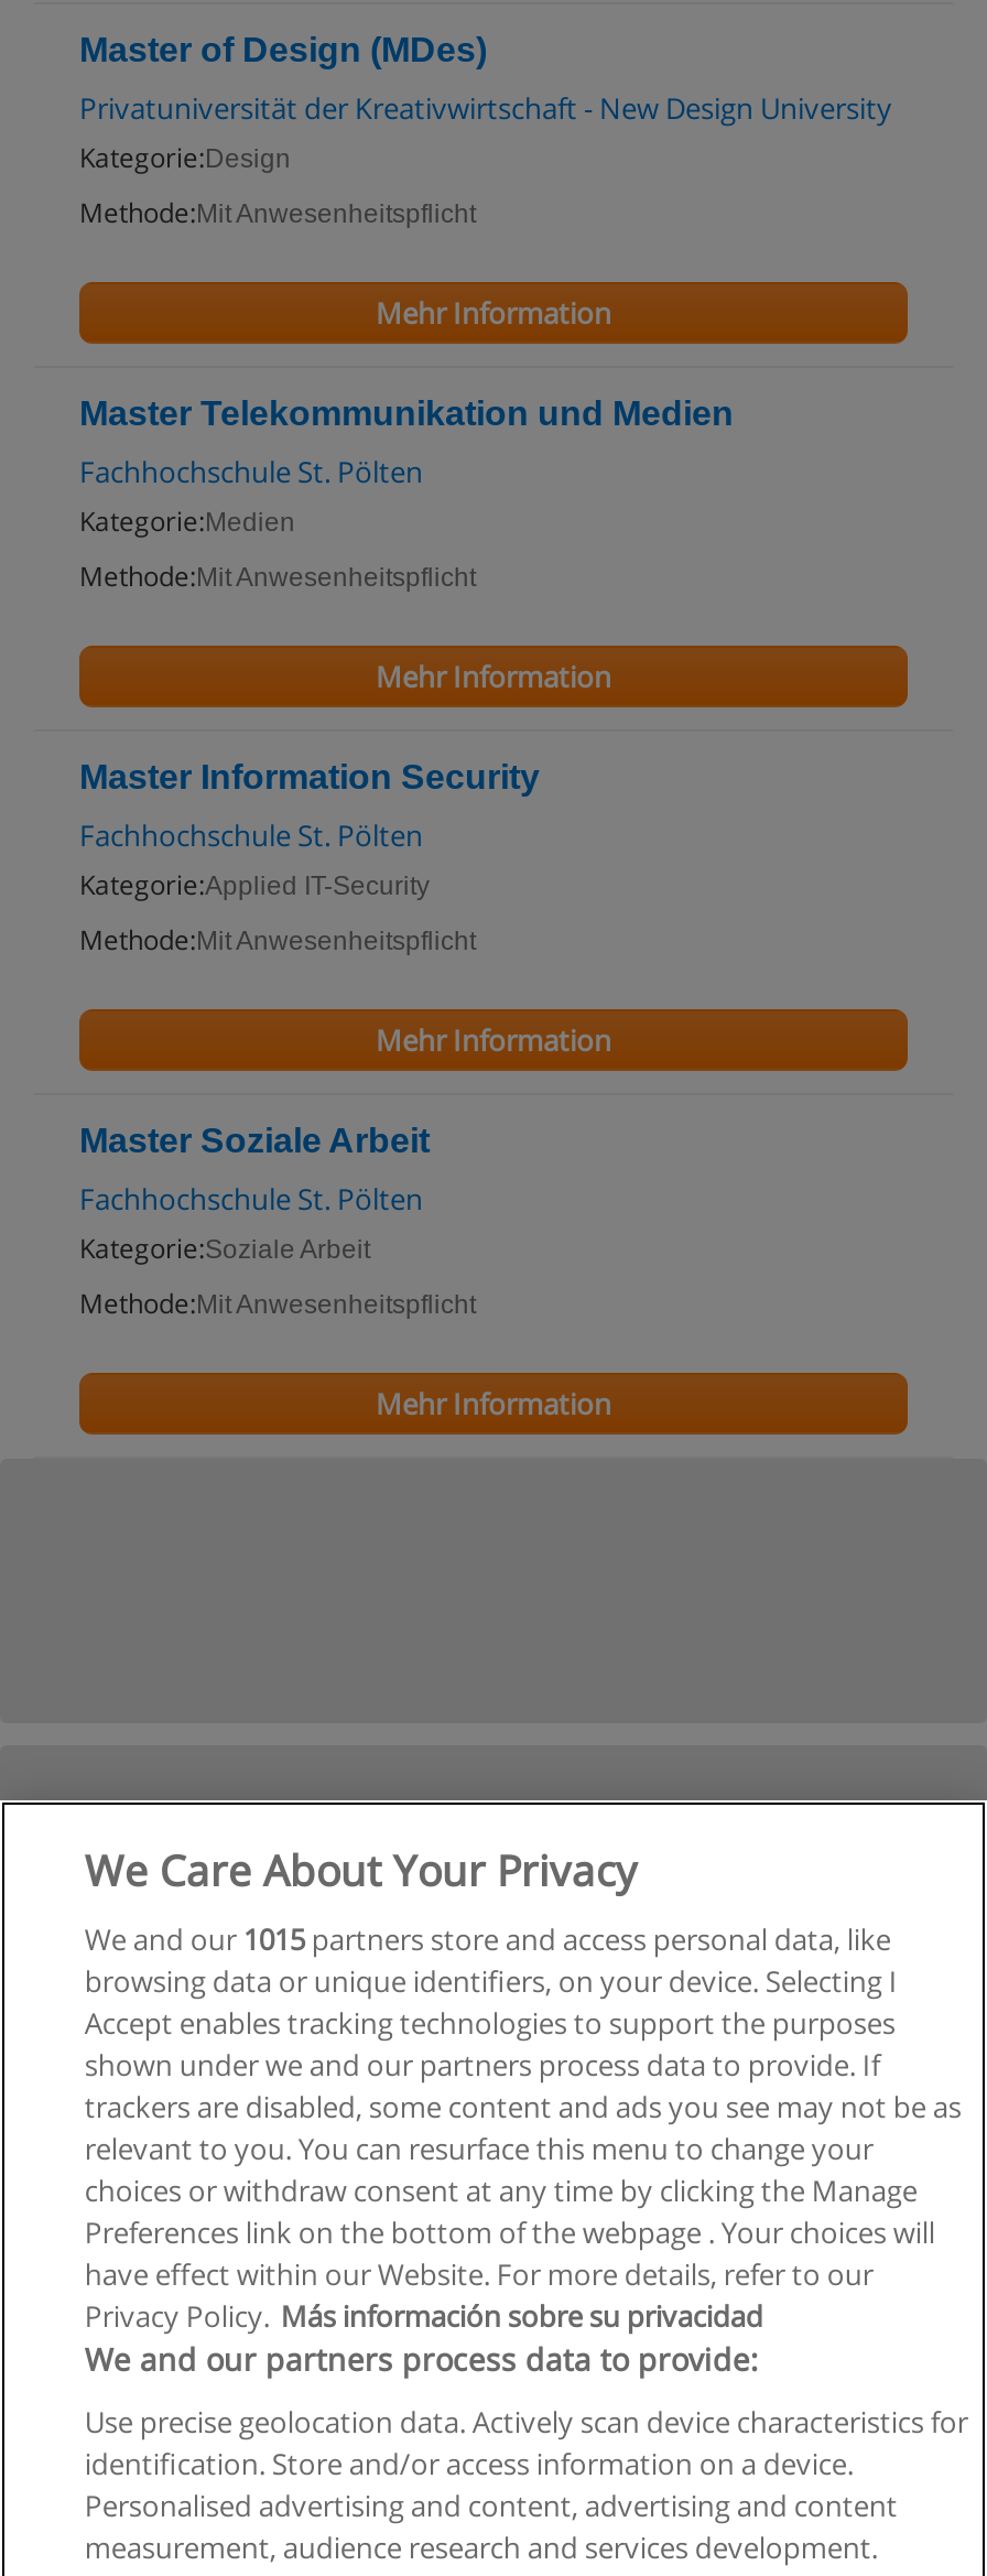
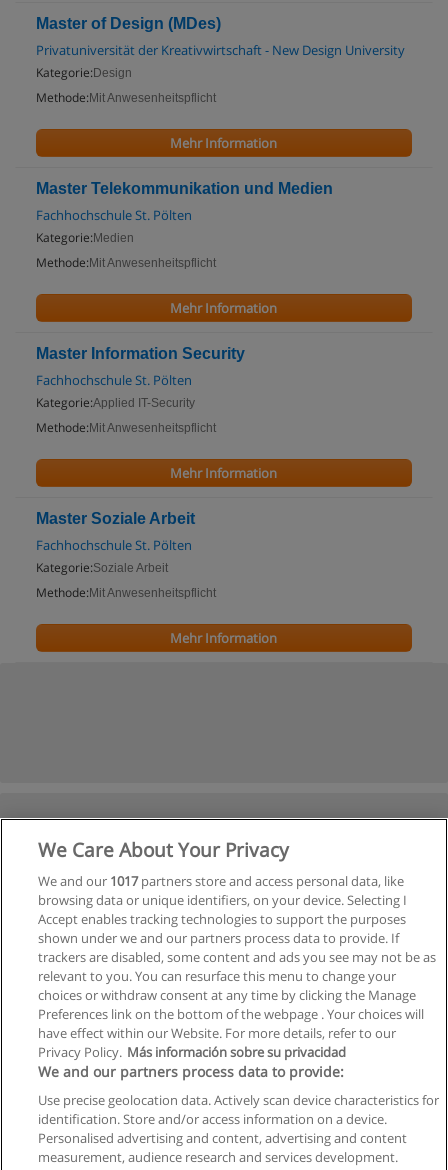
[85,1919,891,1959] We and our 1015 partners store and access personal data, like -> [38,872,404,890] We and our 1017 partners store and access personal data, like

